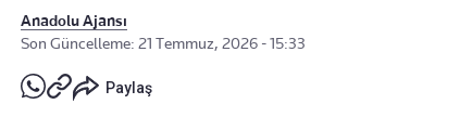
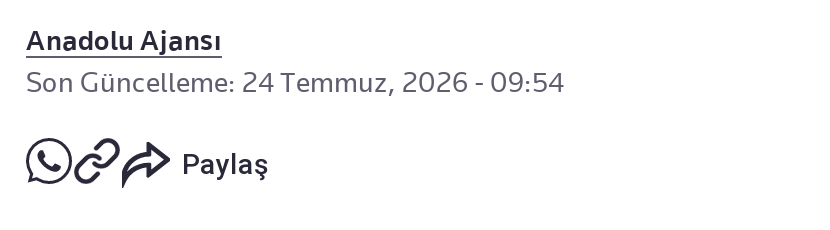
[21,35,306,52] Son Güncelleme: 21 Temmuz, 2026 - 15:33 -> [26,66,564,98] Son Güncelleme: 24 Temmuz, 2026 - 09:54

